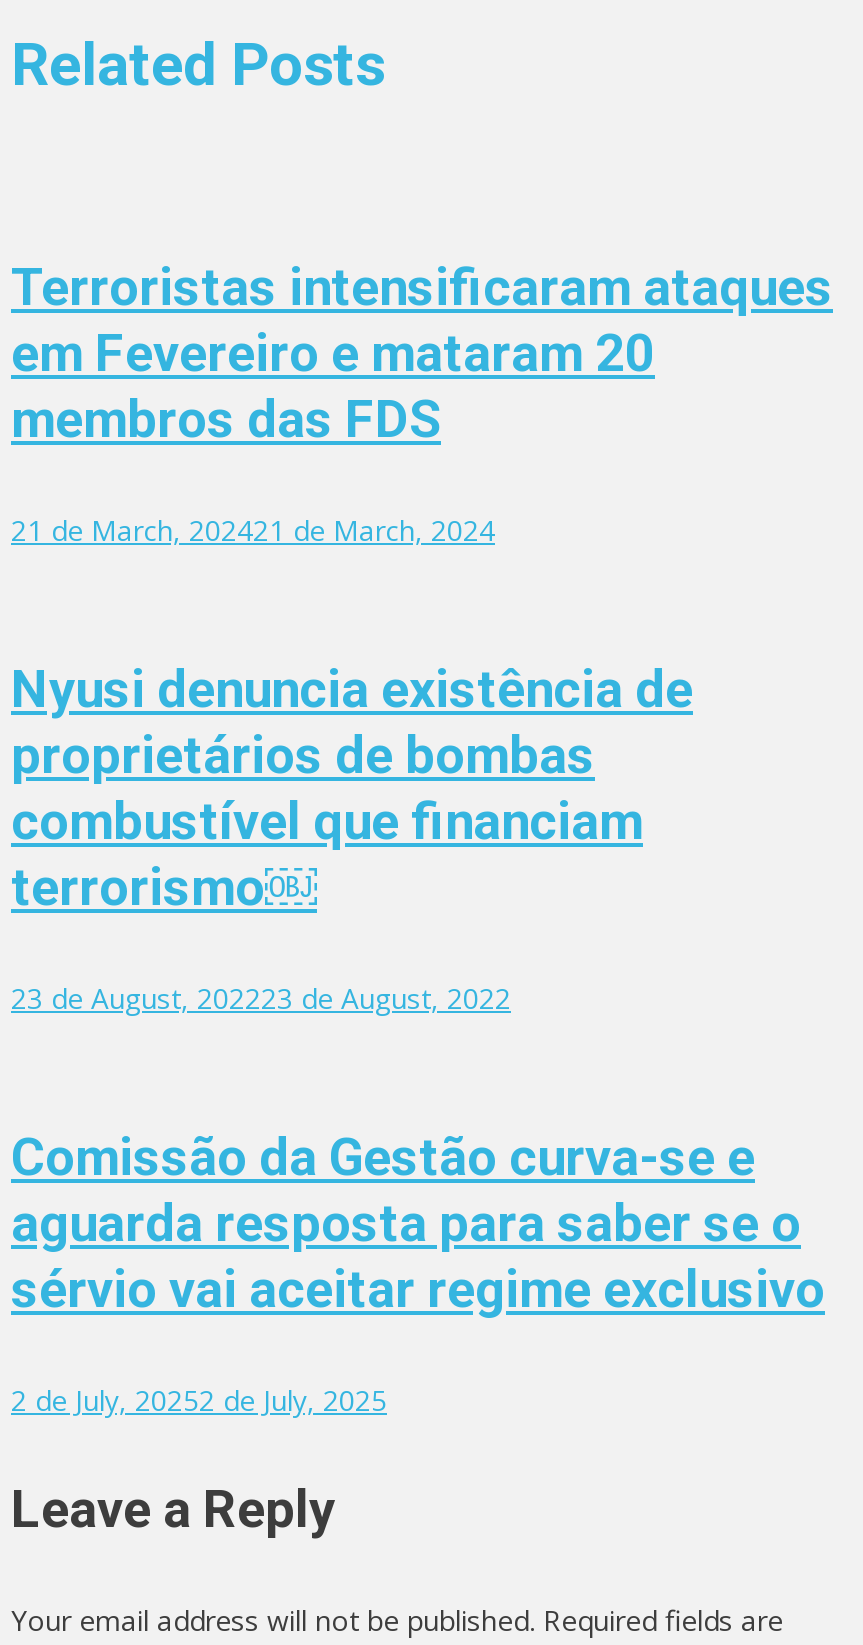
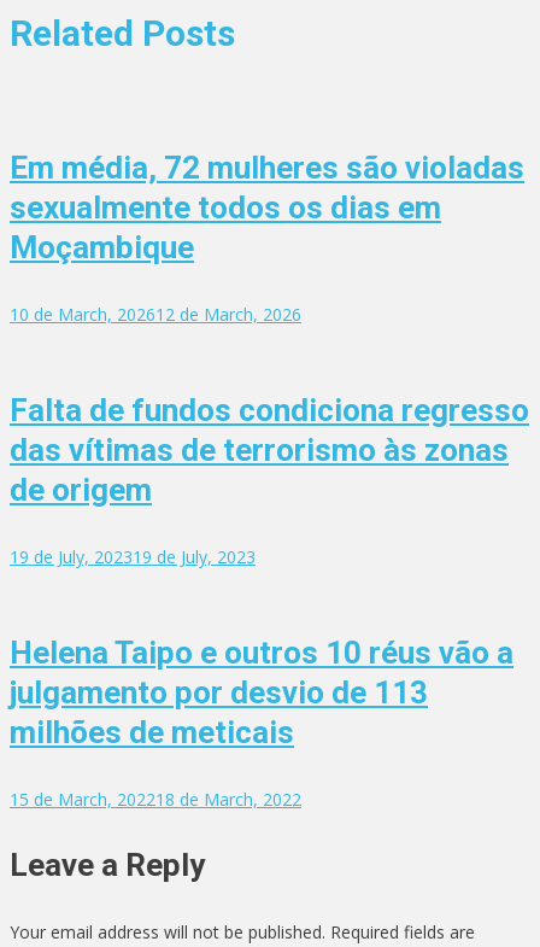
[11,257,833,449] Terroristas intensificaram ataques | em Fevereiro e mataram 20 | membros das FDS -> [10,149,524,265] Em média, 72 mulheres são violadas | sexualmente todos os dias em | Moçambique
[11,511,495,549] 21 de March, 202421 de March, 2024 -> [10,303,301,326] 10 de March, 202612 de March, 2026
[11,659,693,917] Nyusi denuncia existência de | proprietários de bombas | combustível que financiam | terrorismo￼ -> [10,392,529,508] Falta de fundos condiciona regresso | das vítimas de terrorismo às zonas | de origem
[11,979,511,1017] 23 de August, 202223 de August, 2022 -> [10,545,256,568] 19 de July, 202319 de July, 2023
[11,1127,825,1319] Comissão da Gestão curva-se e | aguarda resposta para saber se o | sérvio vai aceitar regime exclusivo -> [10,634,513,750] Helena Taipo e outros 10 réus vão a | julgamento por desvio de 113 | milhões de meticais
[11,1381,387,1419] 2 de July, 20252 de July, 2025 -> [10,788,301,811] 15 de March, 202218 de March, 2022

